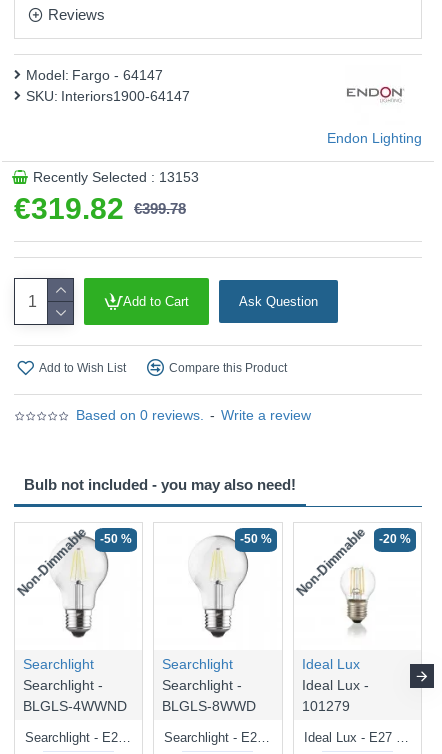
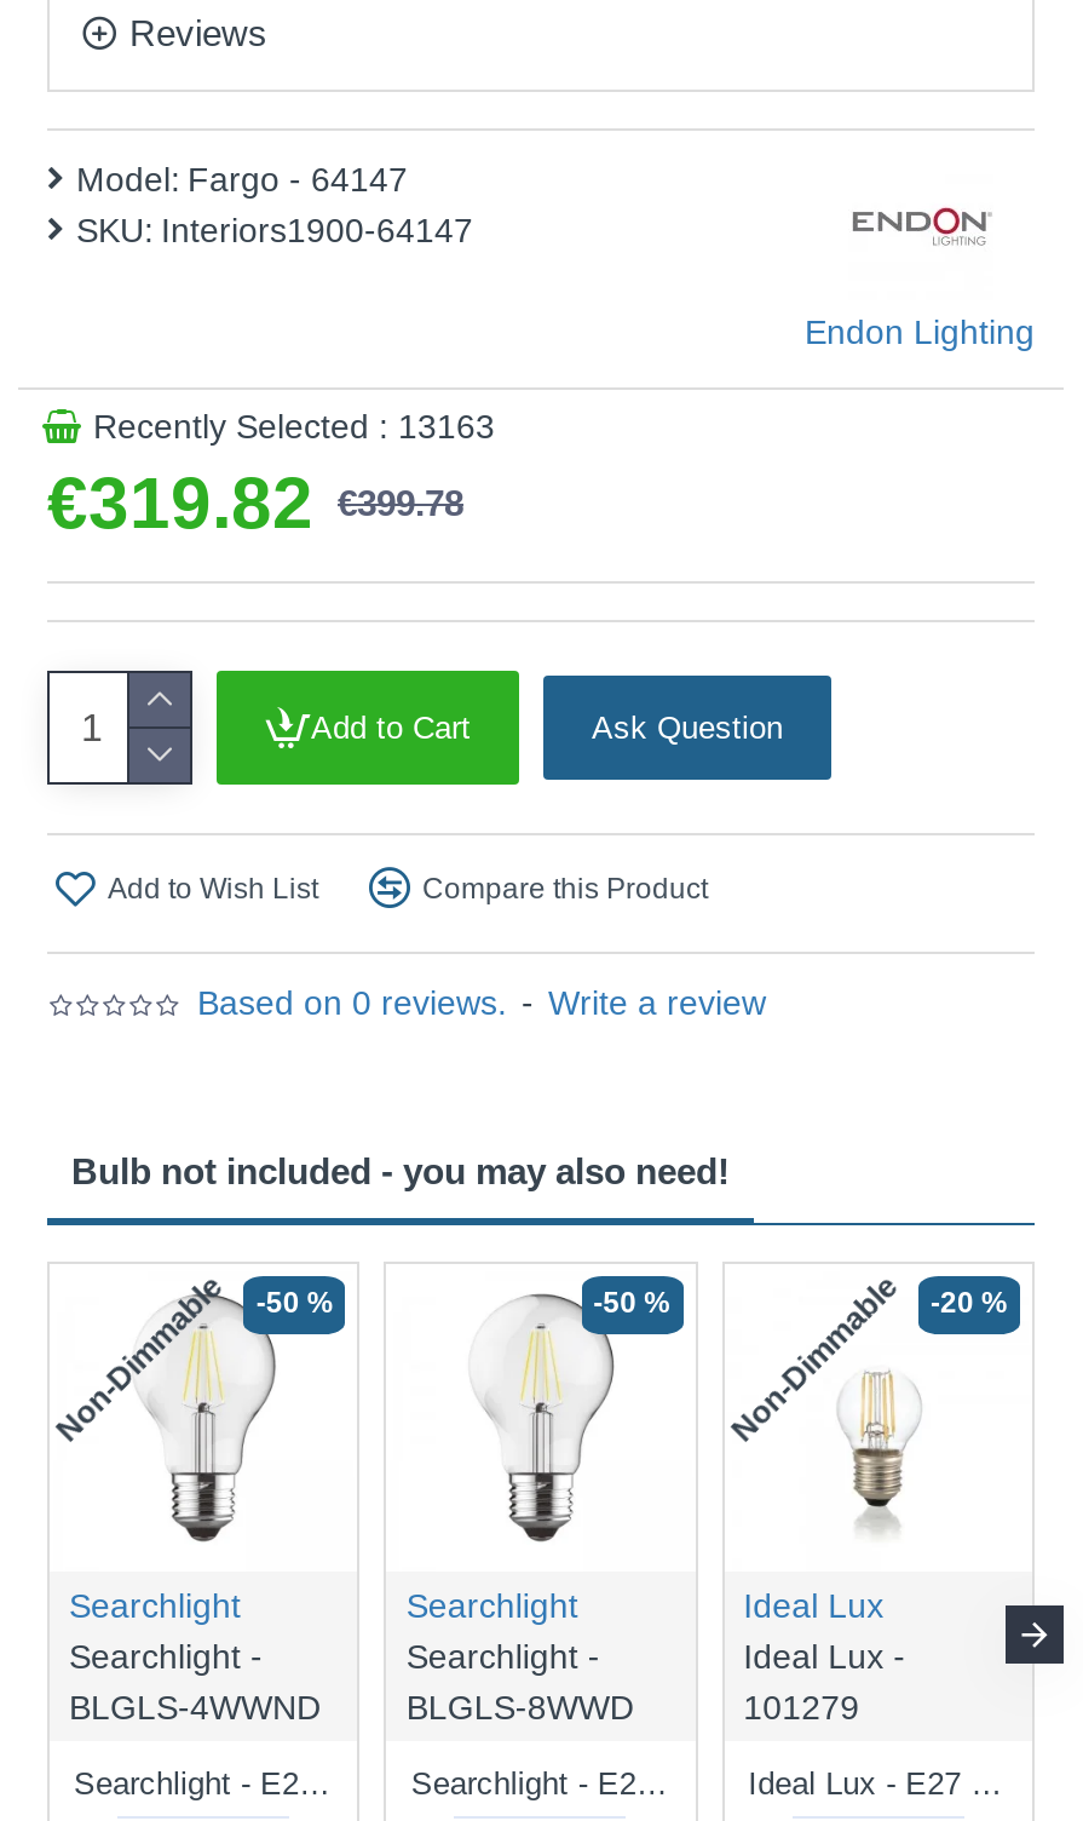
[33,169,199,185] Recently Selected : 13153 -> [93,407,495,446] Recently Selected : 13163

